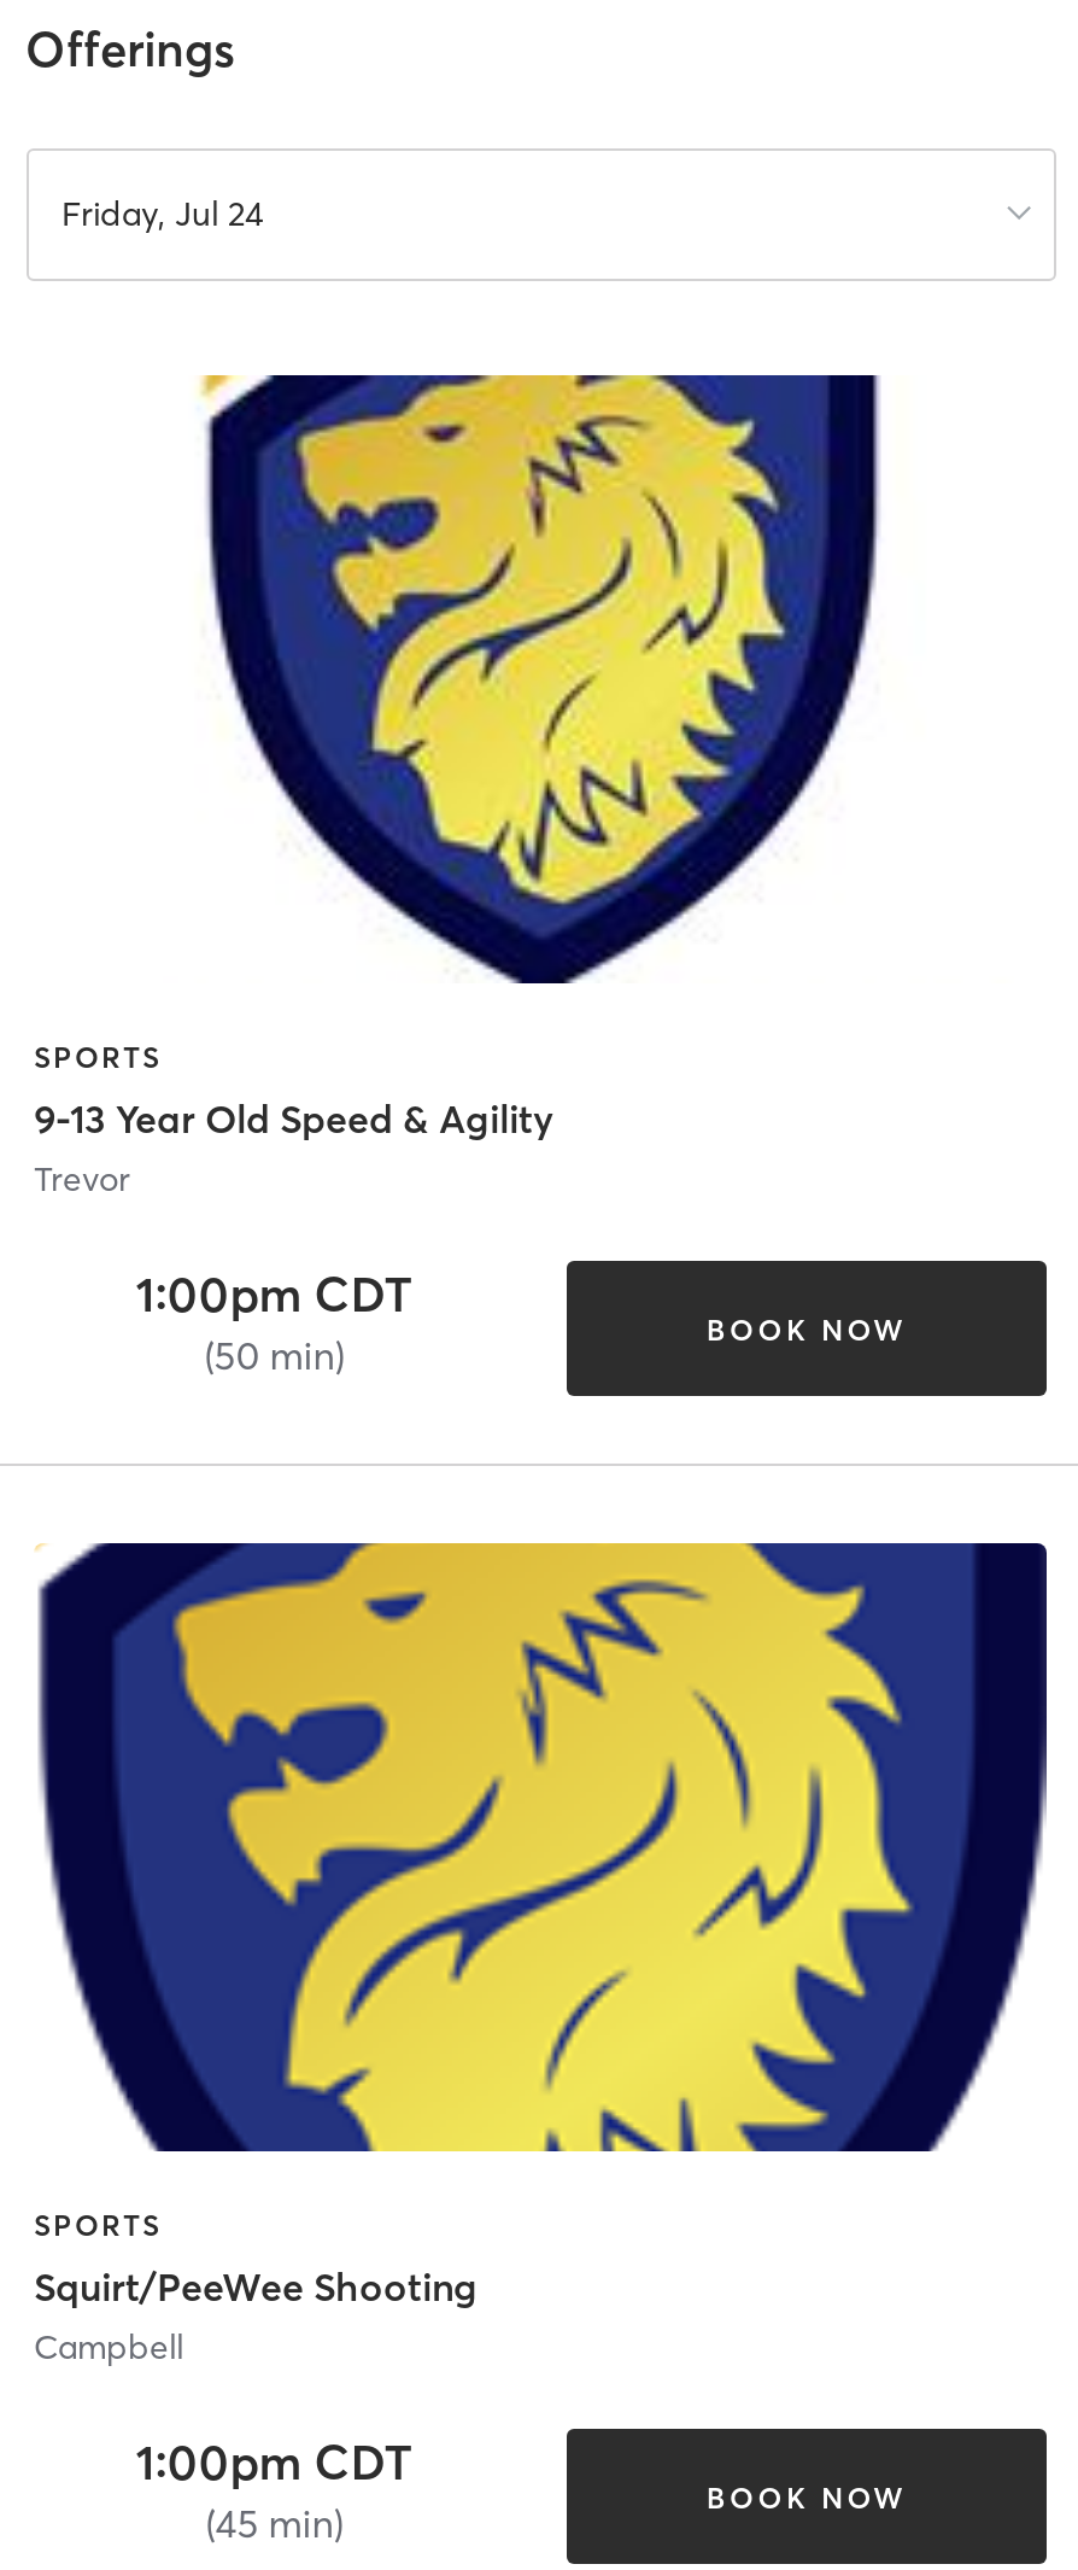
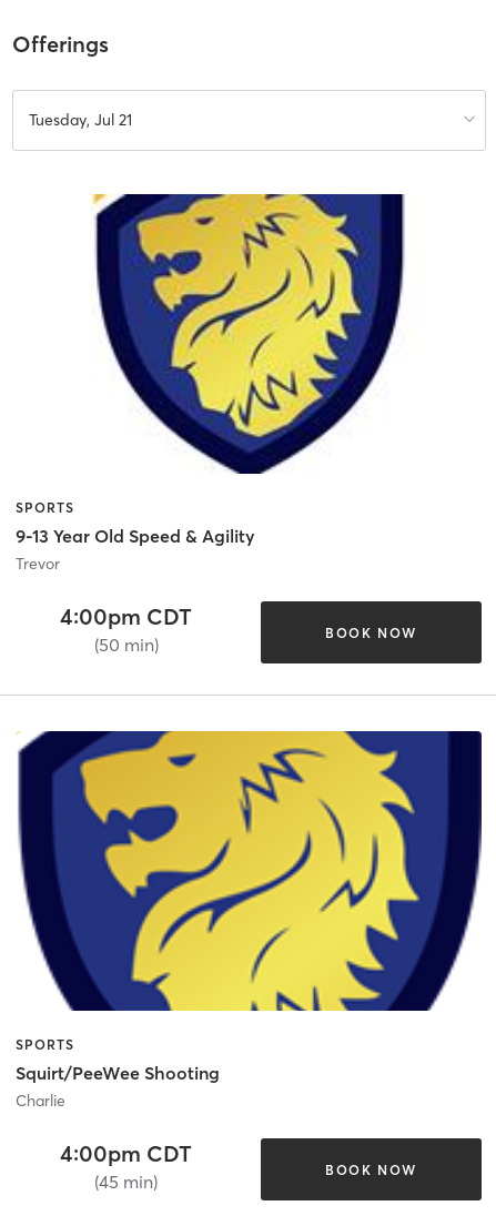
[61,192,264,236] Friday, Jul 24 -> [28,110,131,130] Tuesday, Jul 21
[136,1264,413,1324] 1:00pm CDT -> [60,603,192,630] 4:00pm CDT
[34,2326,183,2369] Campbell -> [16,1091,65,1111] Charlie
[136,2432,413,2492] 1:00pm CDT -> [60,1140,192,1167] 4:00pm CDT

